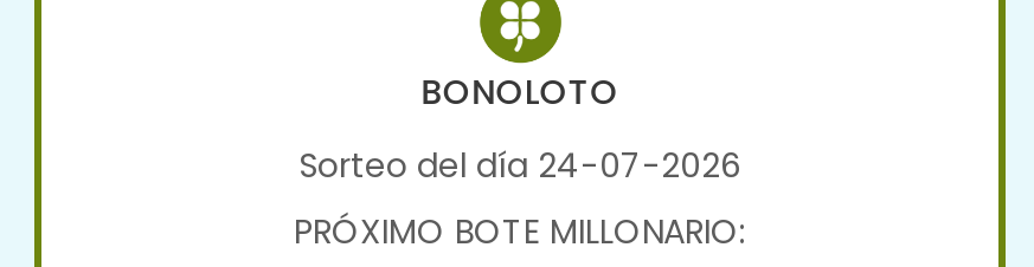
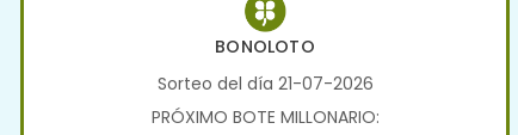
[298,141,741,189] Sorteo del día 24-07-2026 -> [157,71,373,95] Sorteo del día 21-07-2026

